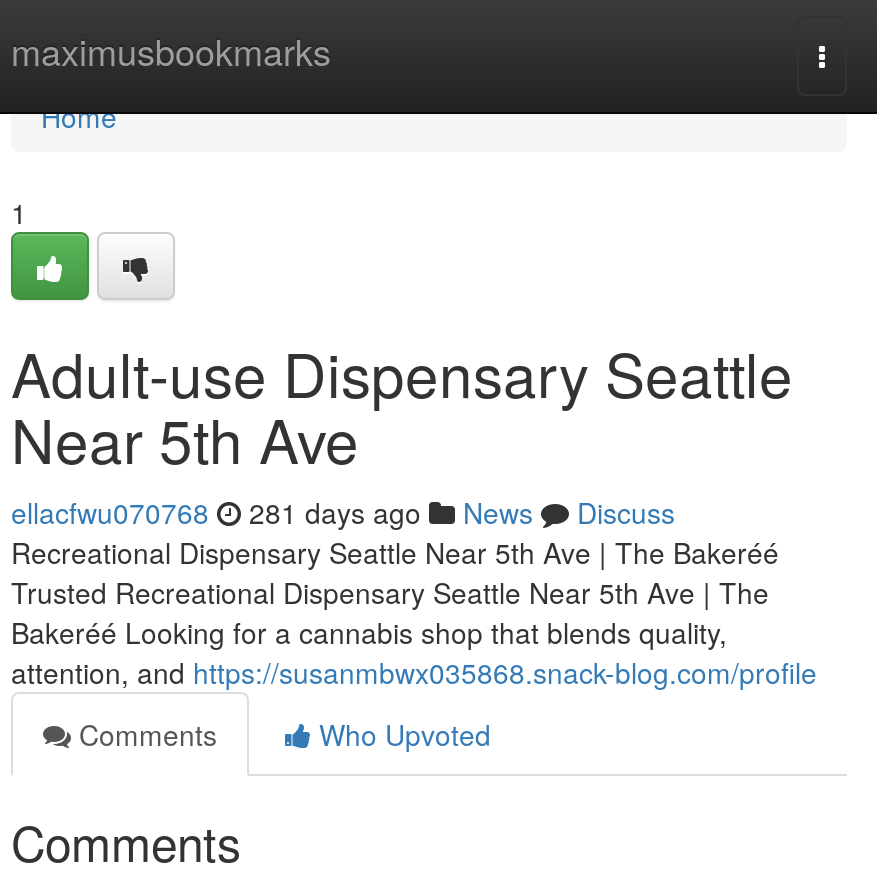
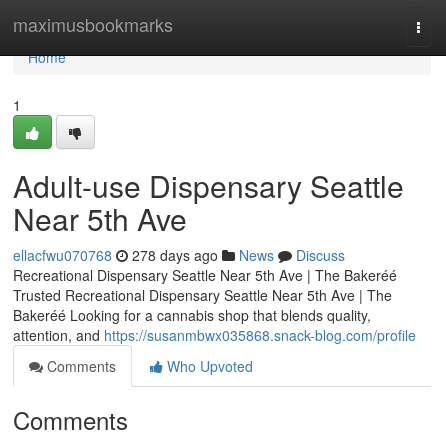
[11,492,675,532] ellacfwu070768 281 days ago News Discuss -> [13,245,345,265] ellacfwu070768 278 days ago News Discuss

